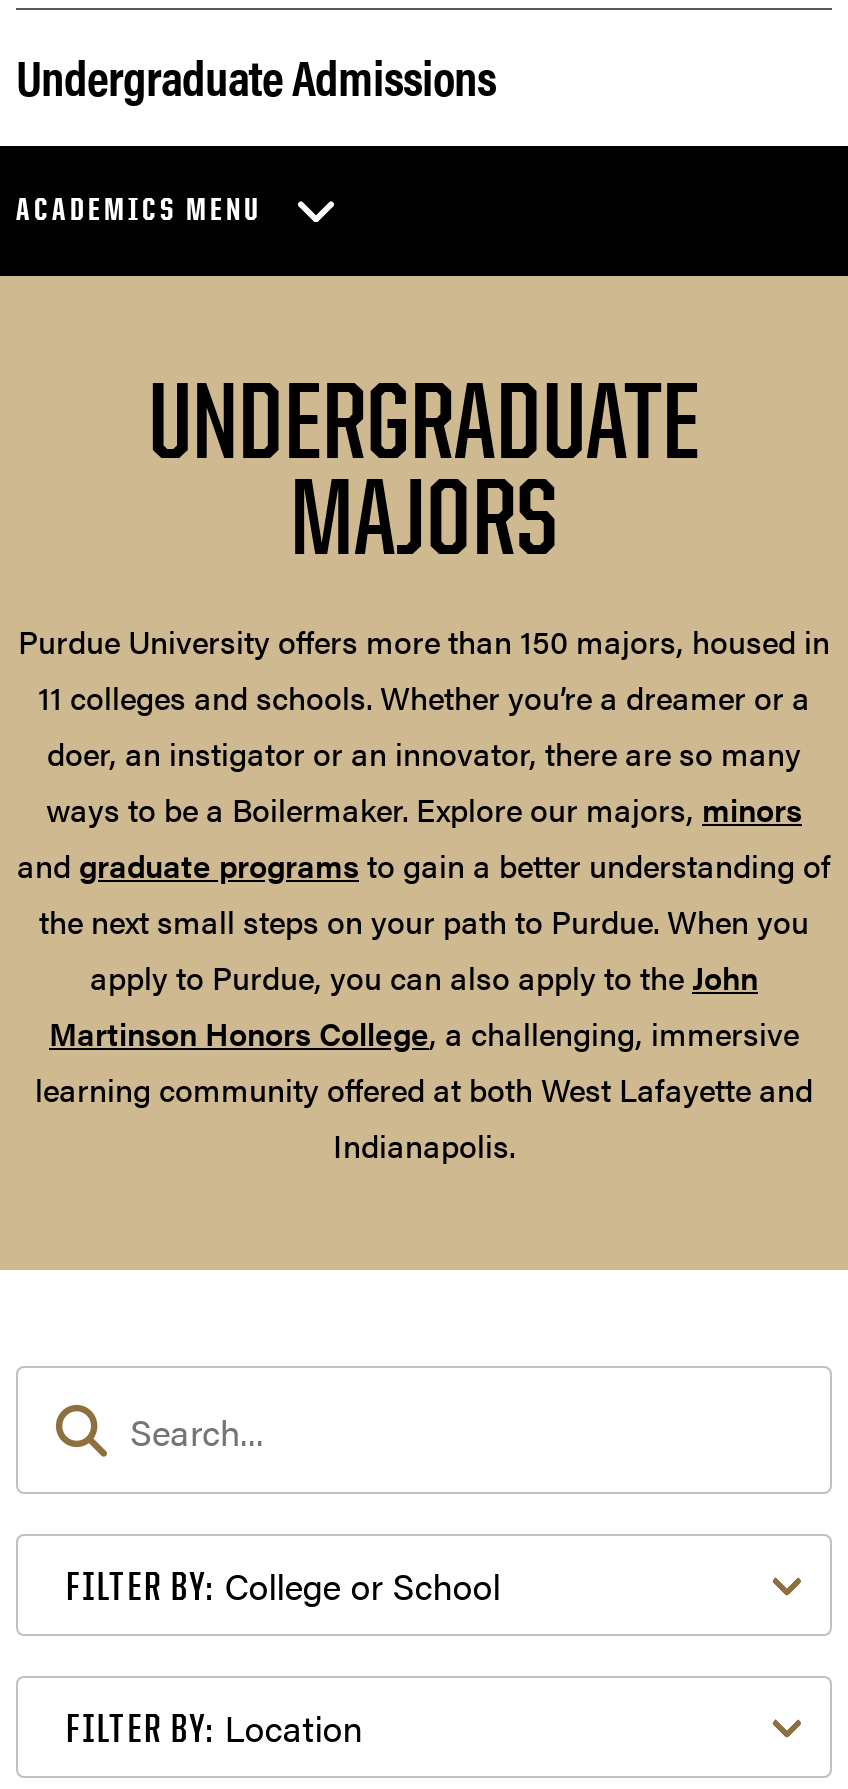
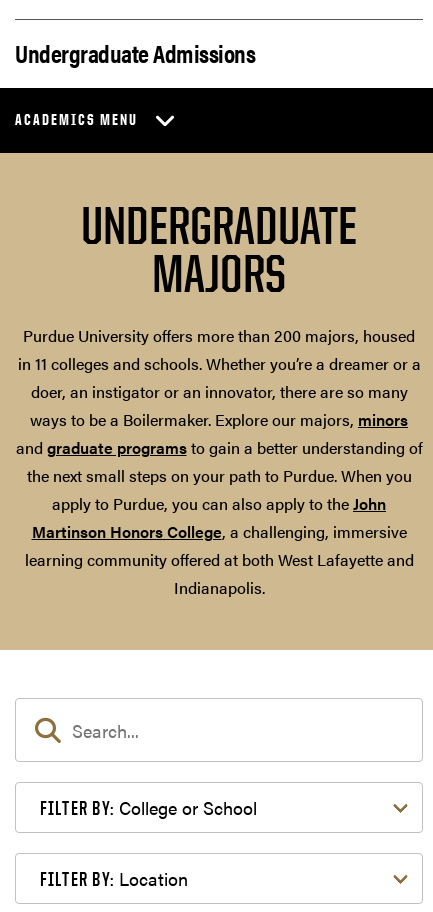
[18,618,830,720] Purdue University offers more than 150 majors, housed in | 11 colleges and schools. Whether you’re a dreamer or a -> [17,324,420,375] Purdue University offers more than 200 majors, housed | in 11 colleges and schools. Whether you’re a dreamer or a

